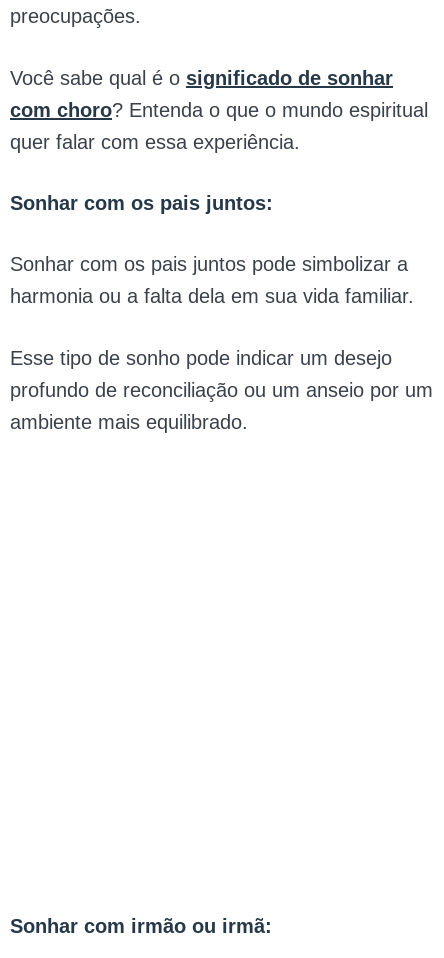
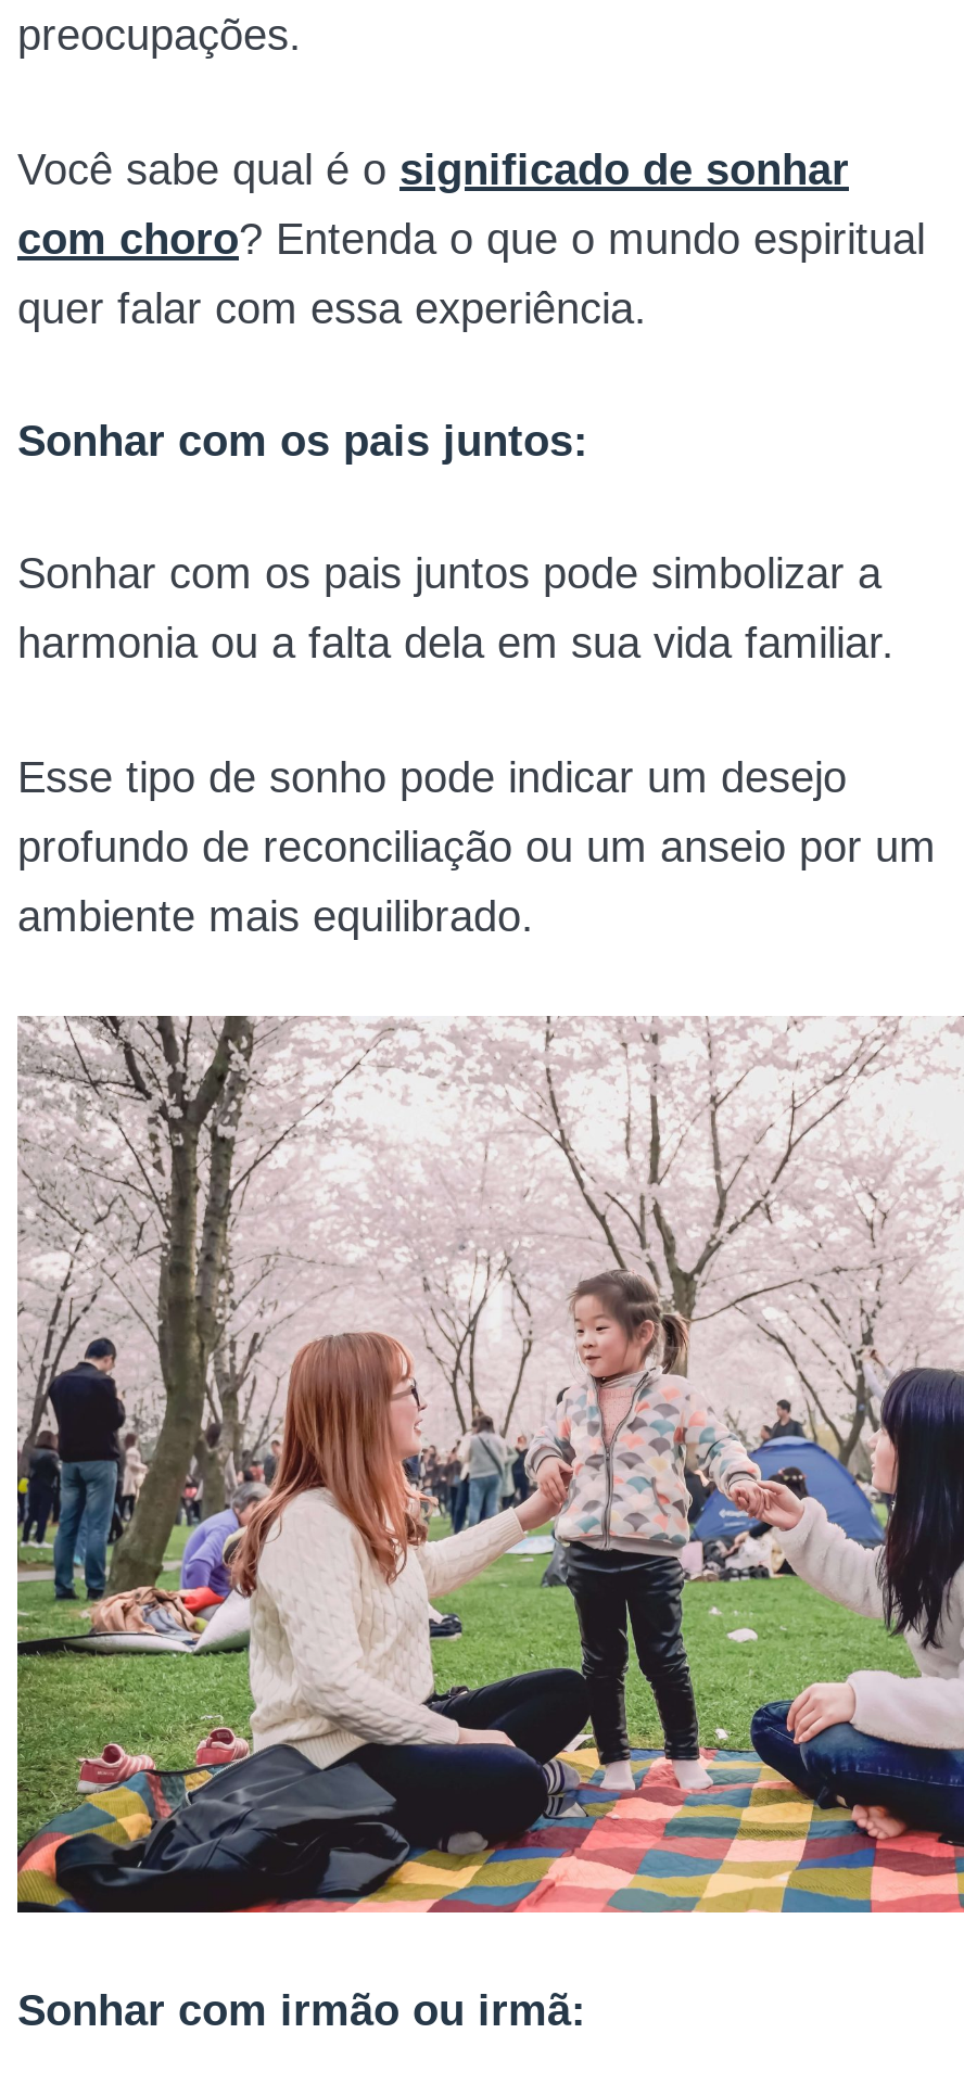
none -> [15,1014,957,1915] [image]

